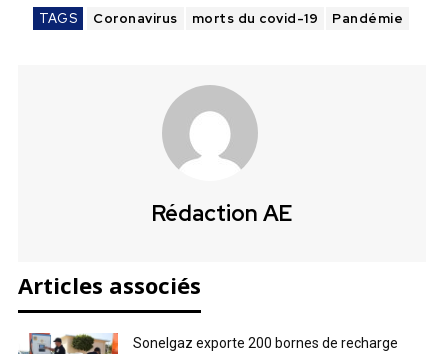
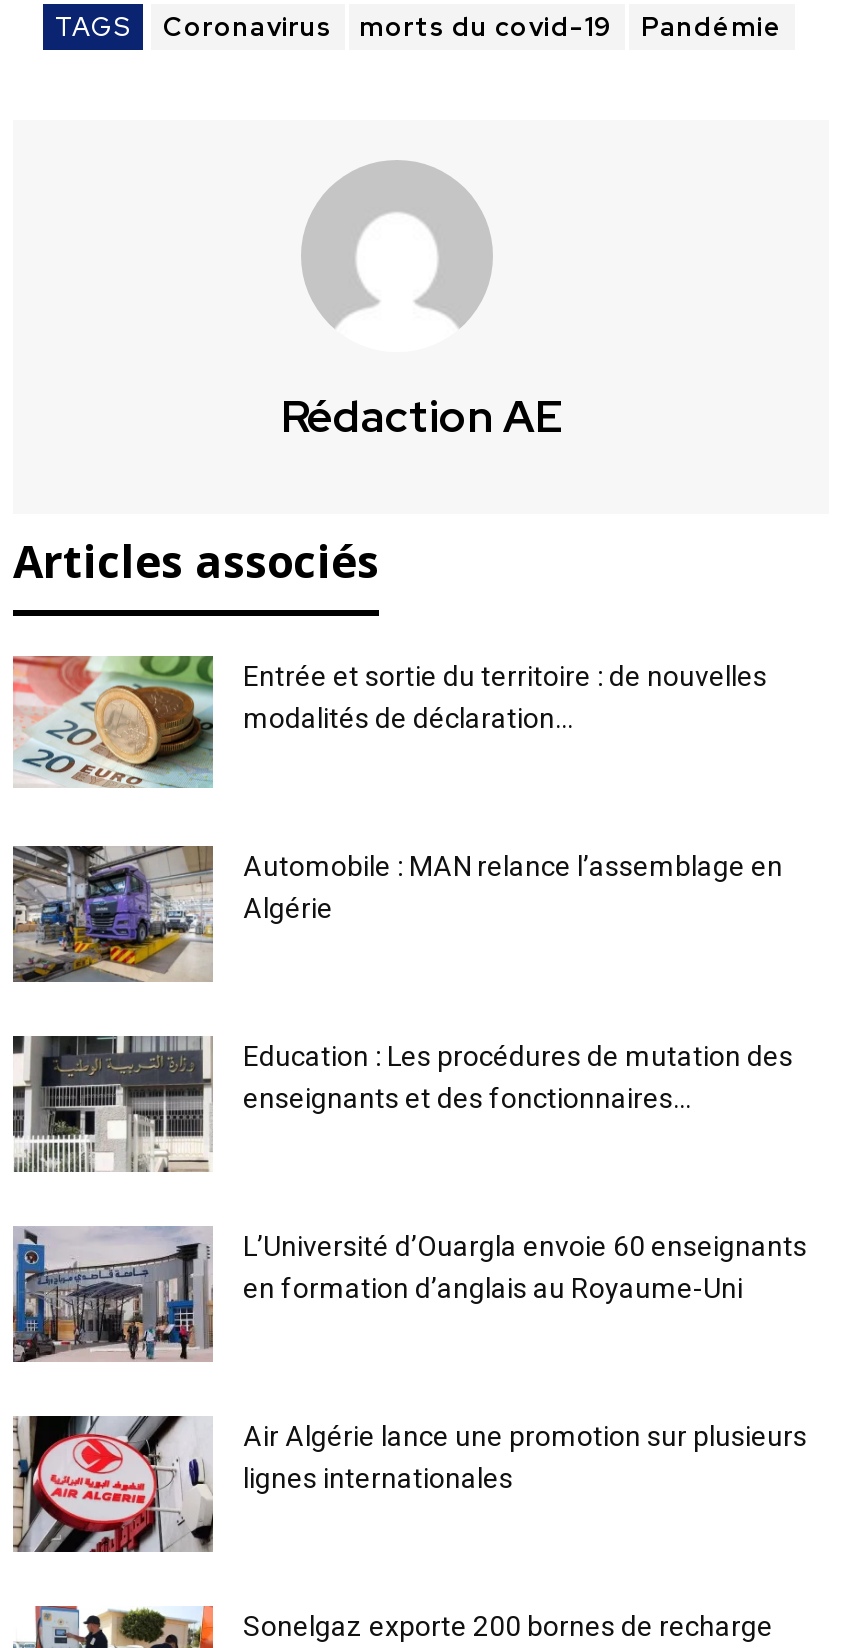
none -> [11,654,767,790] [image] | Entrée et sortie du territoire : de nouvelles | modalités de déclaration...
none -> [11,844,783,1000] [image] | Automobile : MAN relance l’assemblage en | Algérie
none -> [11,1226,807,1364] [image] | L’Université d’Ouargla envoie 60 enseignants | en formation d’anglais au Royaume-Uni
none -> [13,1034,793,1174] [image] | Education : Les procédures de mutation des | enseignants et des fonctionnaires...
none -> [13,1414,807,1566] [image] | Air Algérie lance une promotion sur plusieurs | lignes internationales

